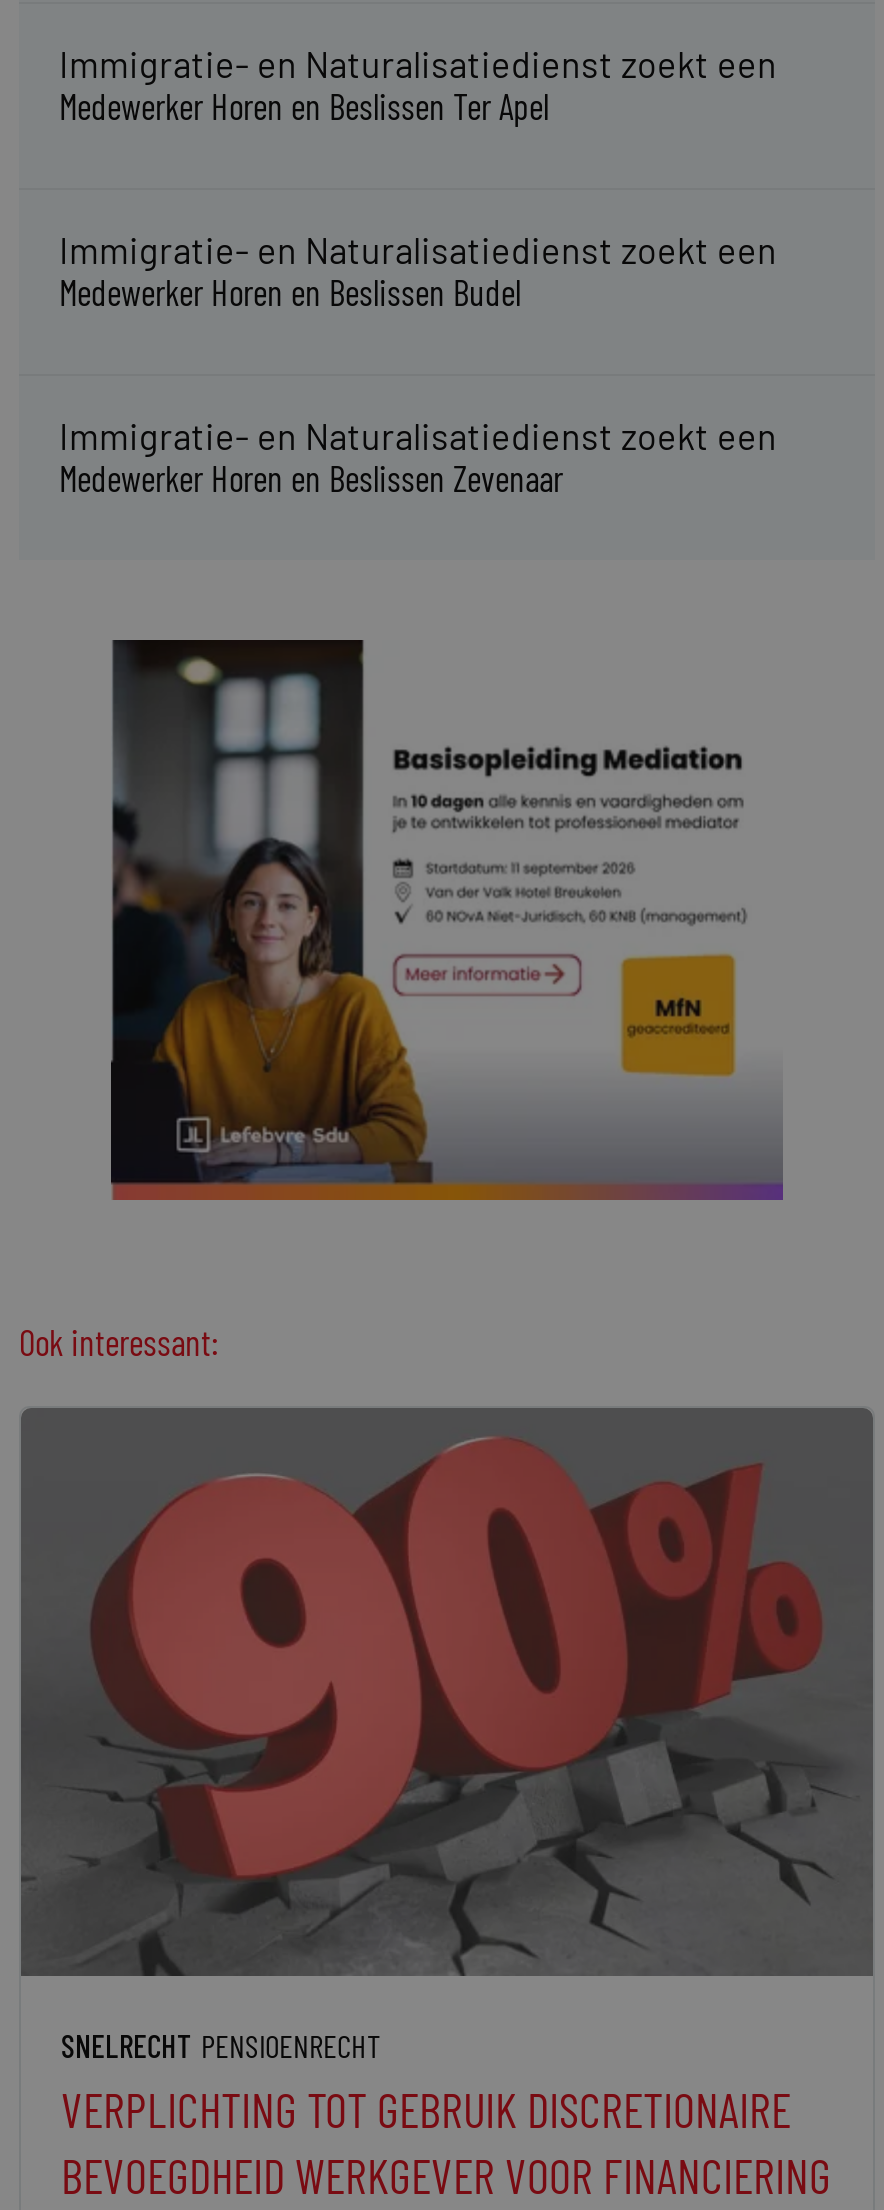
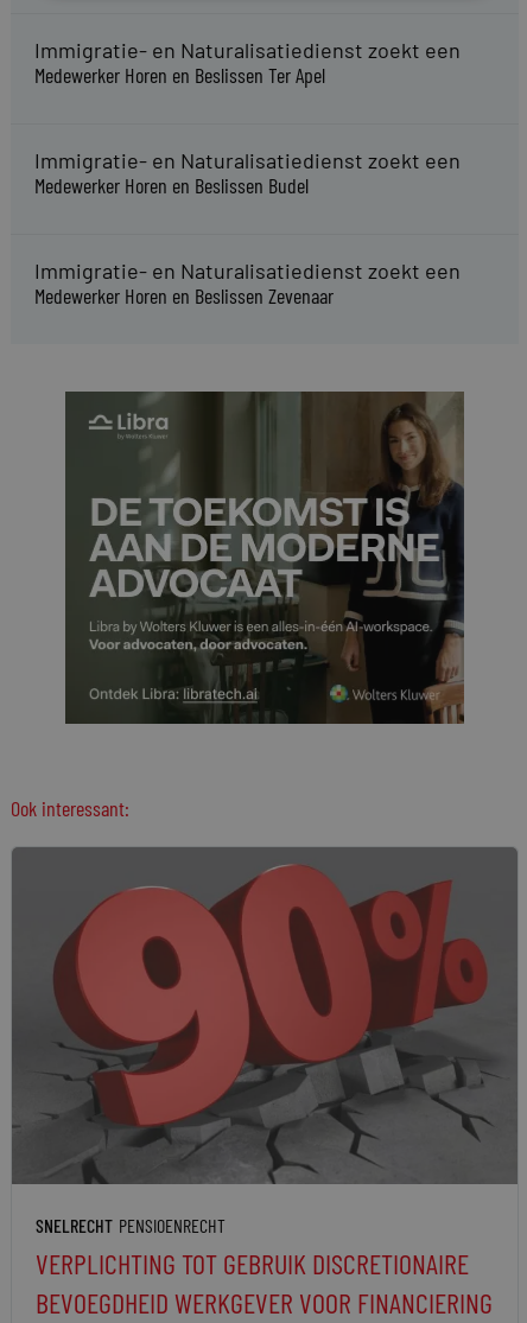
[111,638,785,1202] [image] -> [64,390,465,725] [image]

